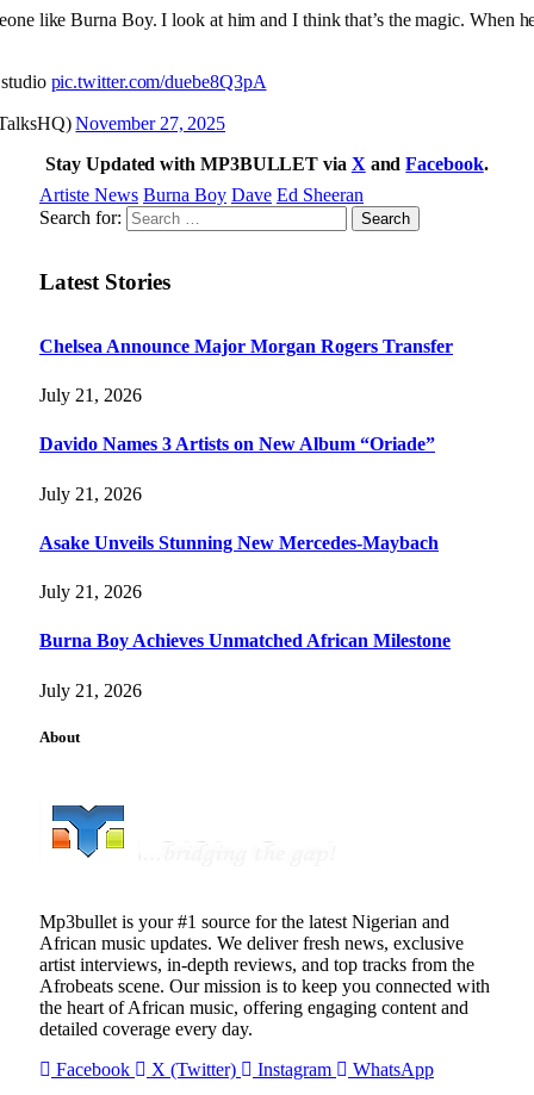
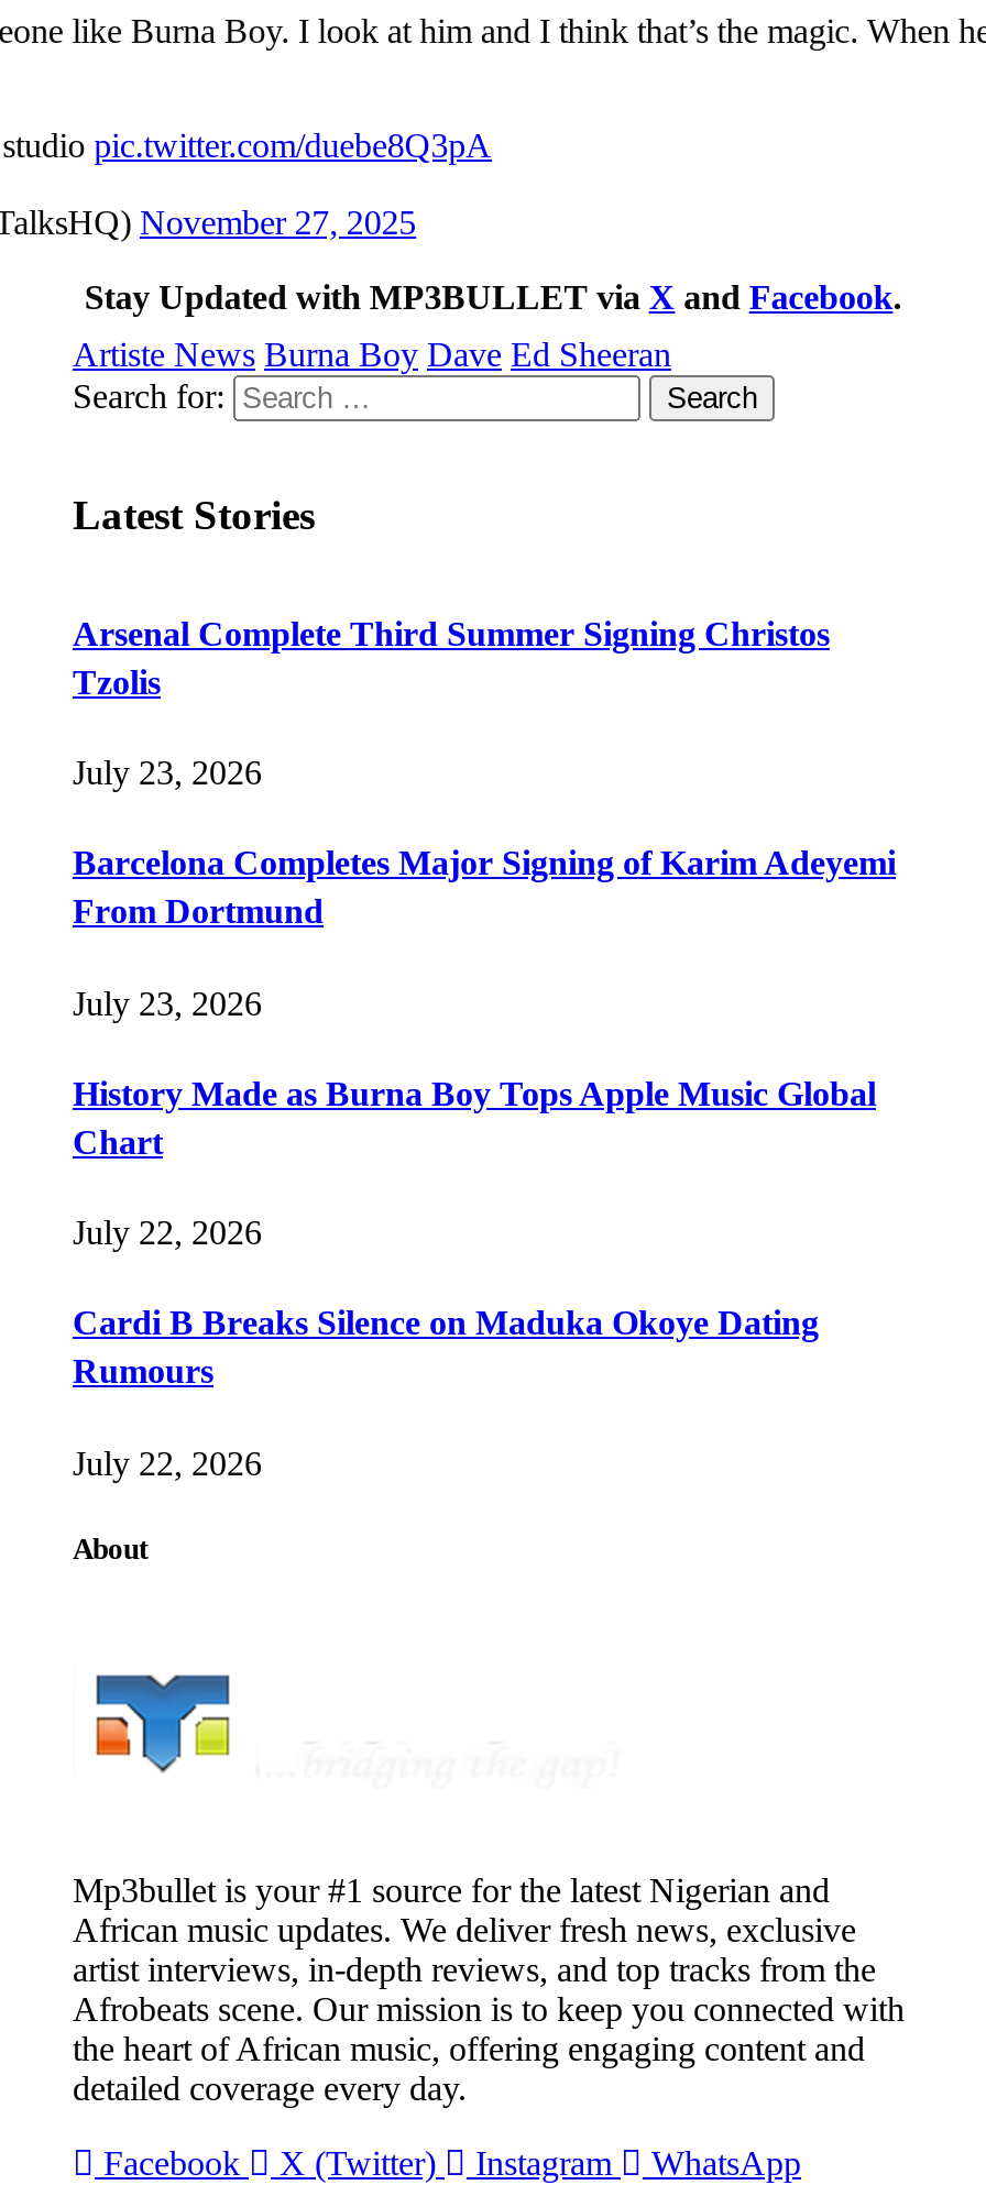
[39,336,453,356] Chelsea Announce Major Morgan Rogers Transfer -> [73,615,830,700] Arsenal Complete Third Summer Signing Christos | Tzolis
[39,385,142,405] July 21, 2026 -> [73,754,262,791] July 23, 2026
[39,434,435,454] Davido Names 3 Artists on New Album “Oriade” -> [73,845,896,930] Barcelona Completes Major Signing of Karim Adeyemi | From Dortmund
[39,483,142,503] July 21, 2026 -> [73,984,262,1021] July 23, 2026
[39,532,439,553] Asake Unveils Stunning New Mercedes-Maybach -> [73,1074,876,1160] History Made as Burna Boy Tops Apple Music Global | Chart
[39,582,142,602] July 21, 2026 -> [73,1214,262,1251] July 22, 2026
[39,631,451,651] Burna Boy Achieves Unmatched African Milestone -> [73,1304,819,1390] Cardi B Breaks Silence on Maduka Okoye Dating | Rumours
[39,680,142,700] July 21, 2026 -> [73,1444,262,1481] July 22, 2026

